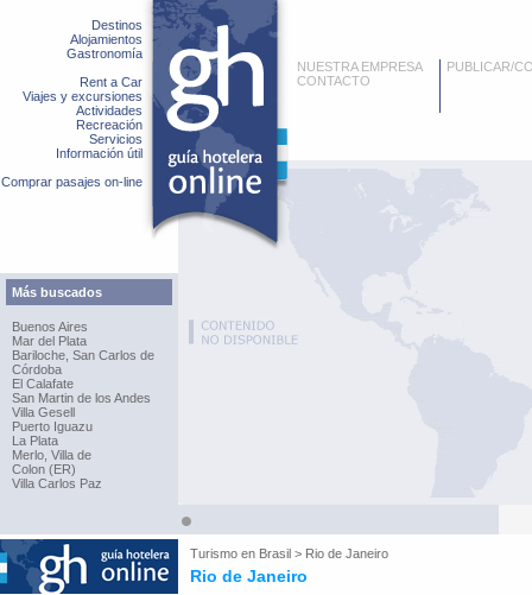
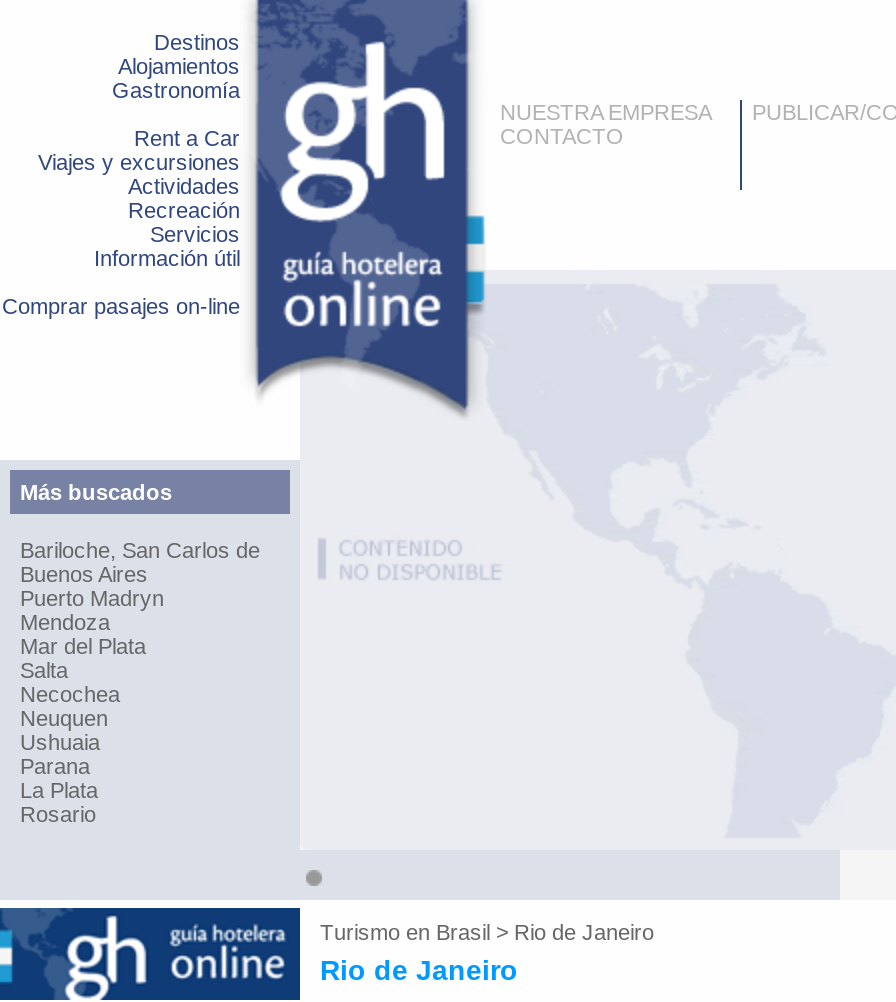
none -> [20,586,164,634] Puerto Madryn | Mendoza
moved [12,334,87,348] -> [20,634,146,658]: Mar del Plata
moved [12,348,154,362] -> [20,538,260,562]: Bariloche, San Carlos de
[12,362,151,433] Córdoba | El Calafate | San Martin de los Andes | Villa Gesell | Puerto Iguazu -> [20,658,120,778] Salta | Necochea | Neuquen | Ushuaia | Parana
moved [12,433,58,448] -> [20,778,98,802]: La Plata
[12,448,102,490] Merlo, Villa de | Colon (ER) | Villa Carlos Paz -> [20,802,96,826] Rosario

